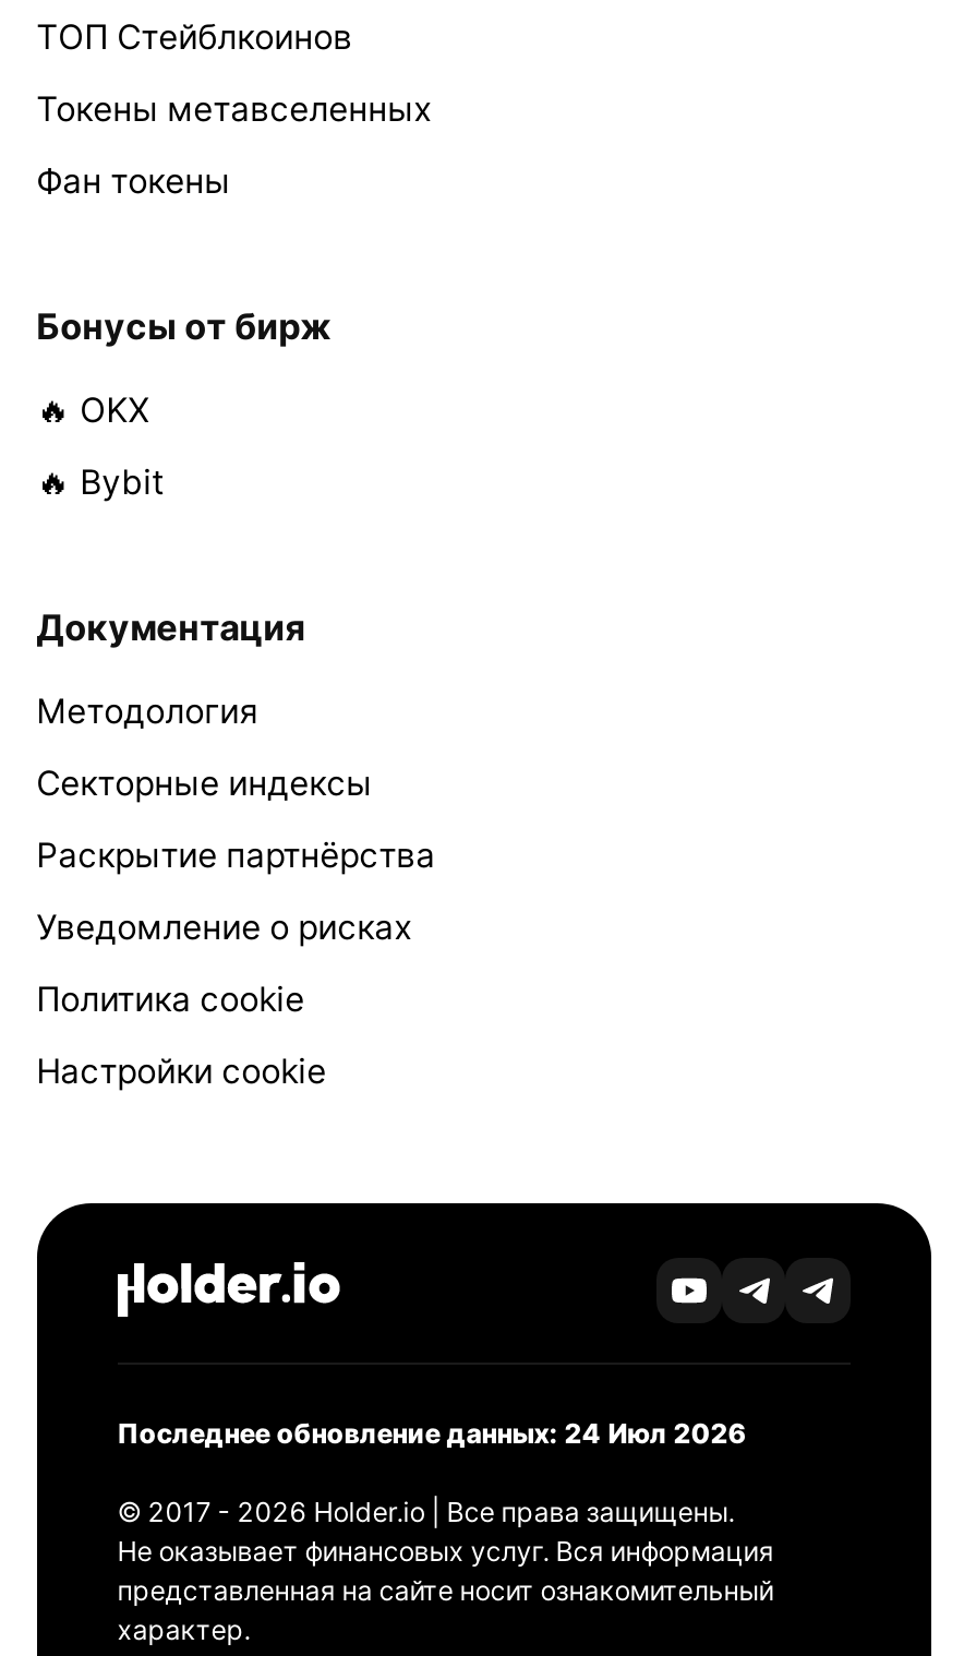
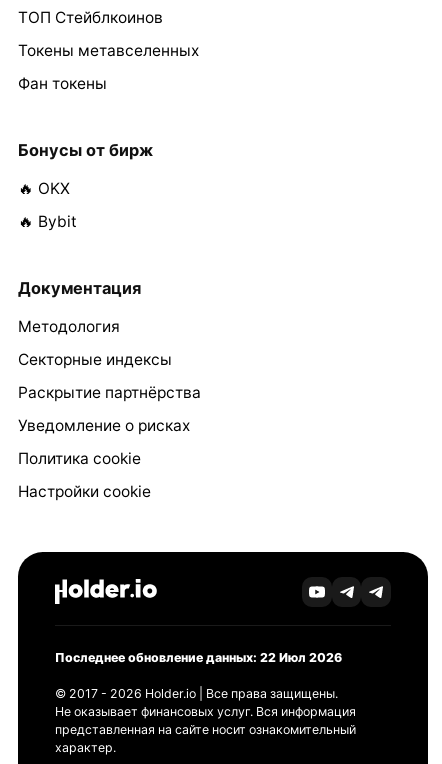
[117,1416,745,1449] Последнее обновление данных: 24 Июл 2026 -> [55,649,342,664] Последнее обновление данных: 22 Июл 2026

